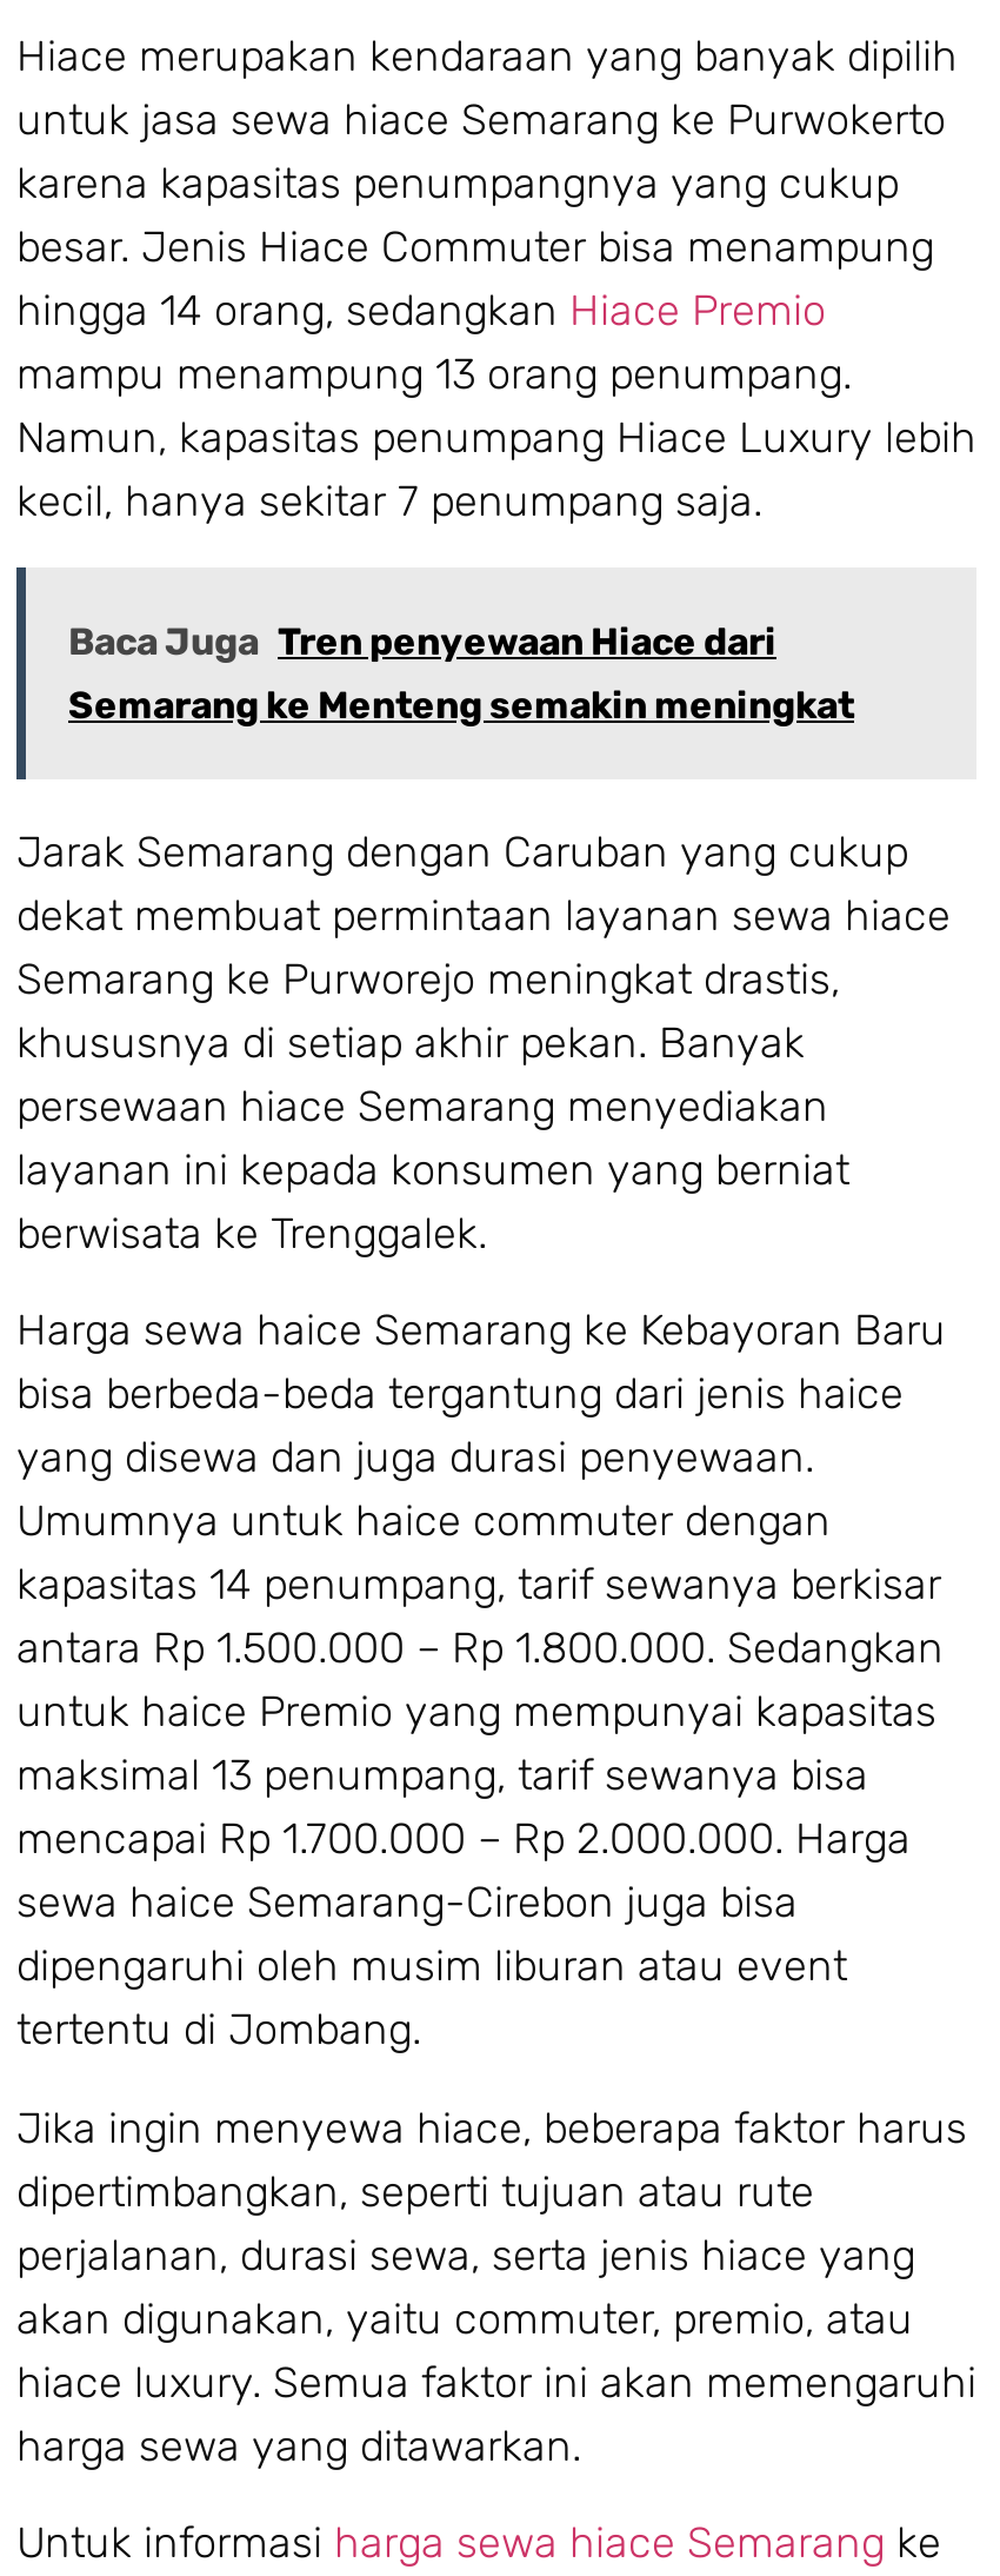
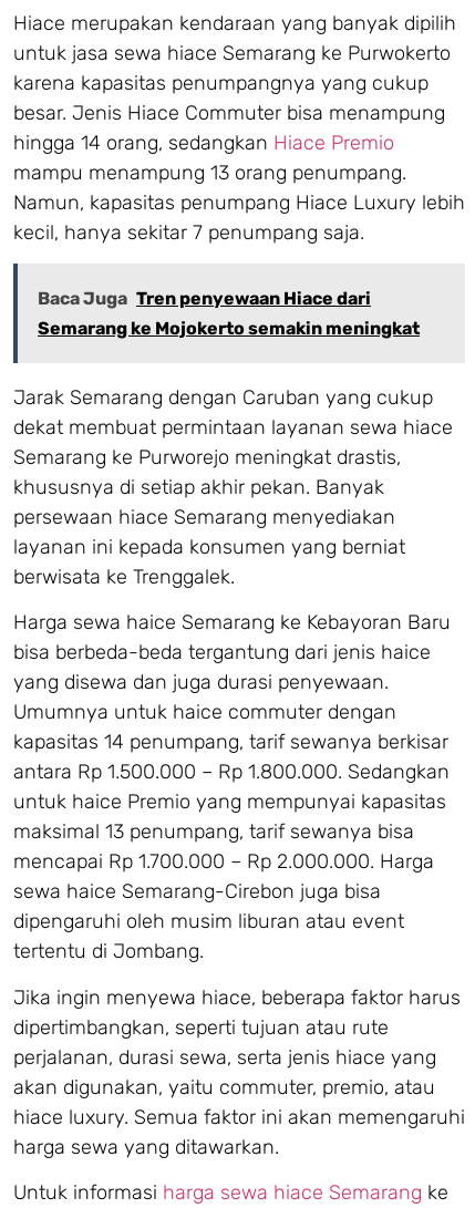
[68,683,854,728] Semarang ke Menteng semakin meningkat -> [38,318,420,339] Semarang ke Mojokerto semakin meningkat

